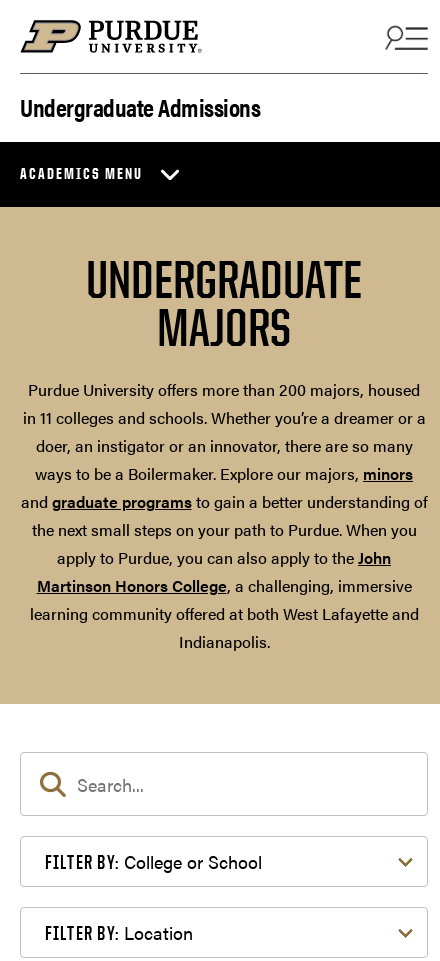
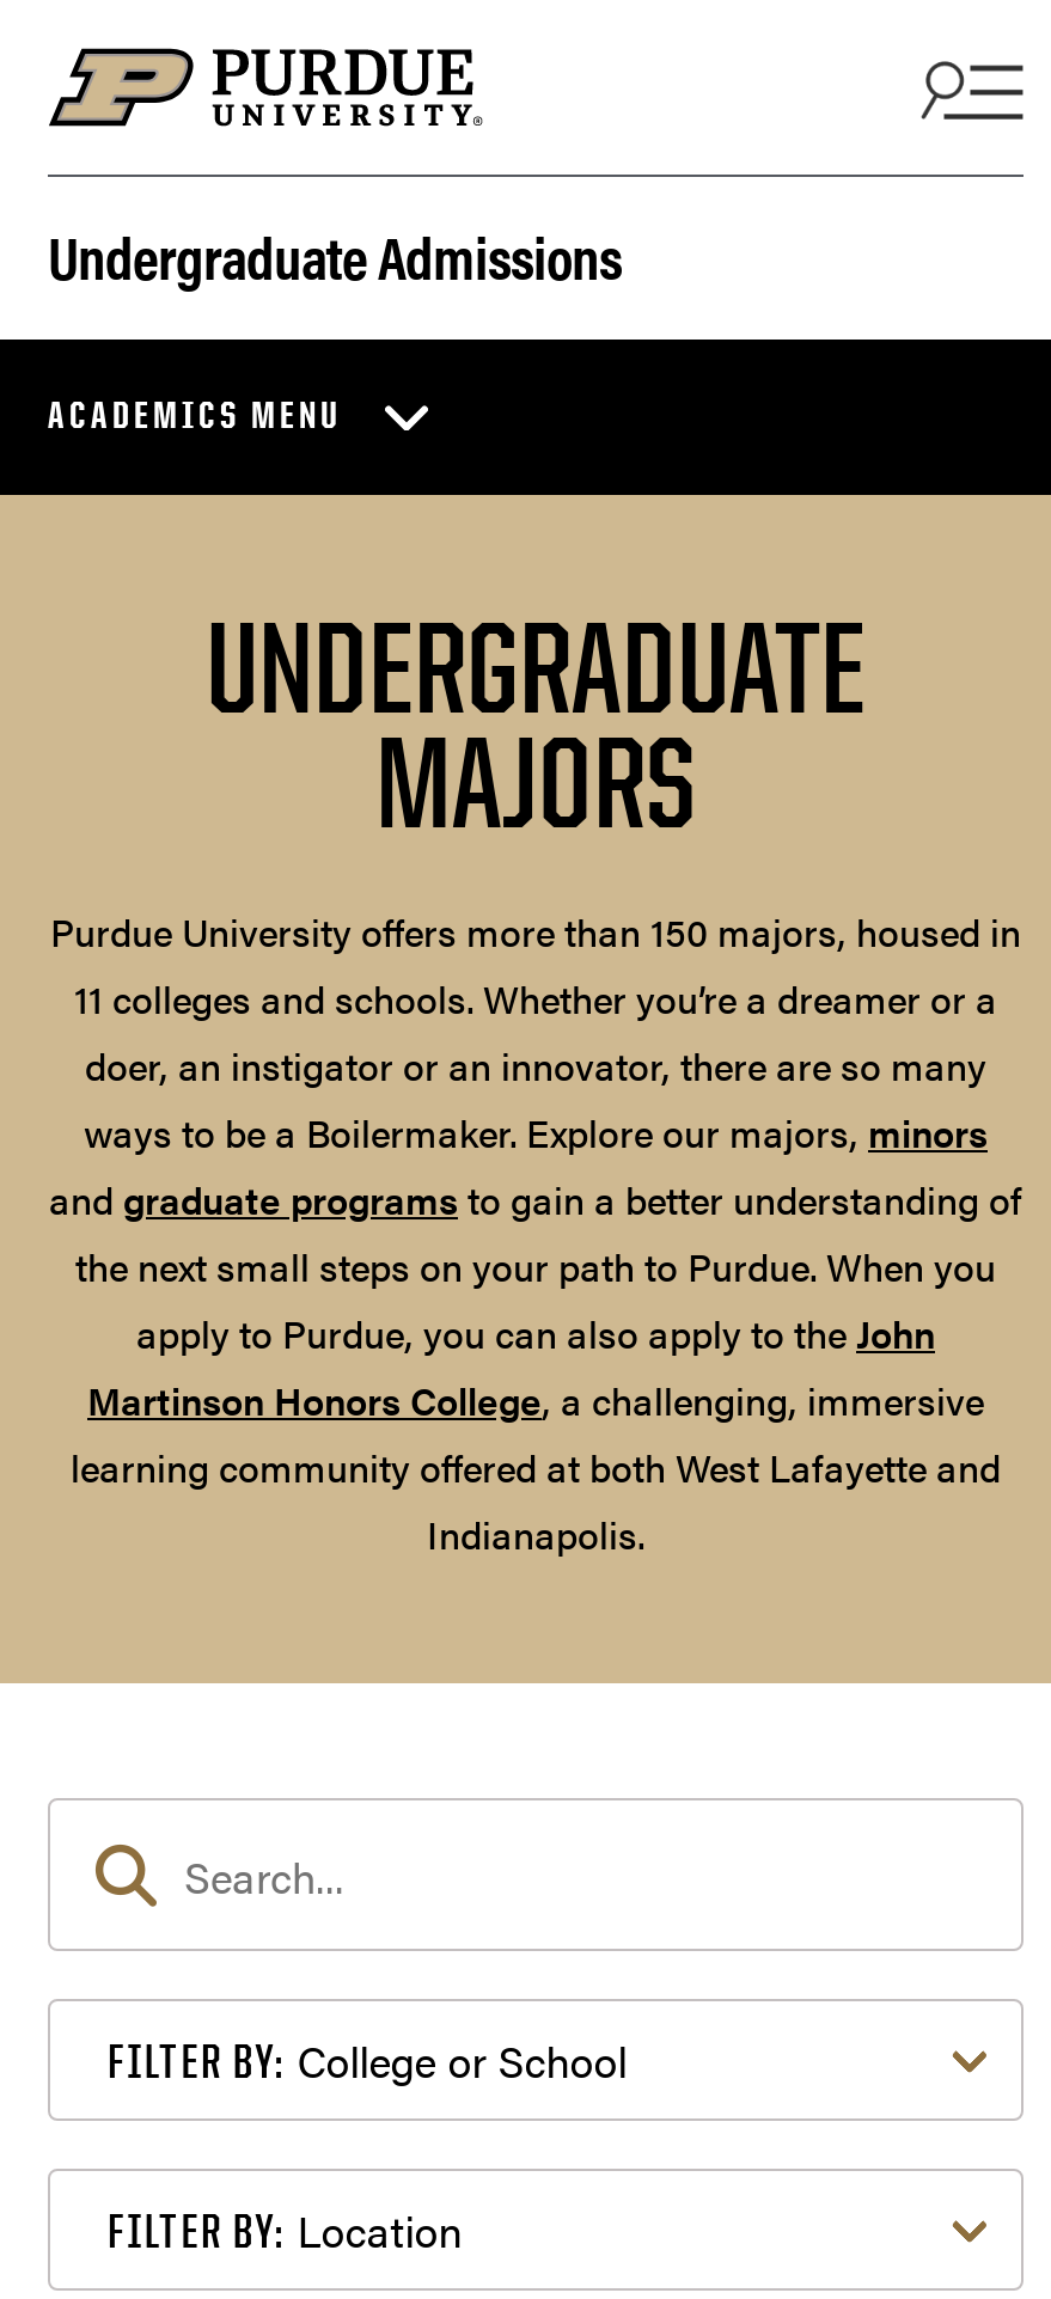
[22,378,425,429] Purdue University offers more than 200 majors, housed | in 11 colleges and schools. Whether you’re a dreamer or a -> [50,904,1021,1026] Purdue University offers more than 150 majors, housed in | 11 colleges and schools. Whether you’re a dreamer or a

